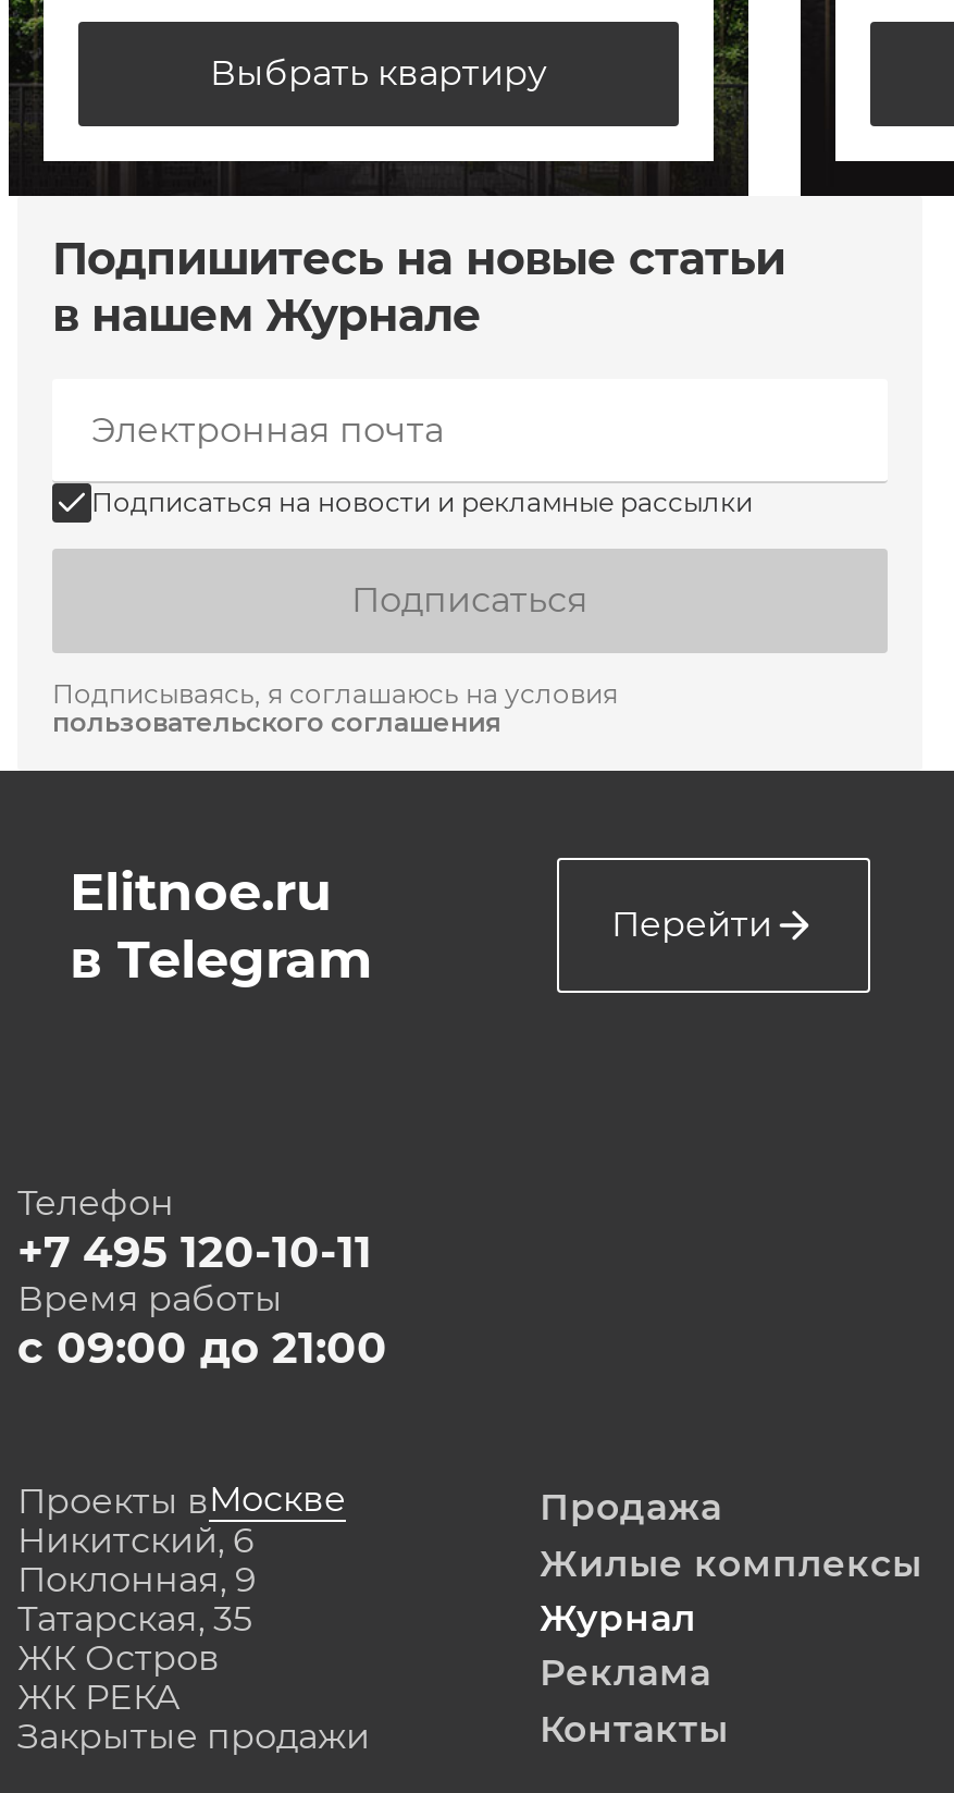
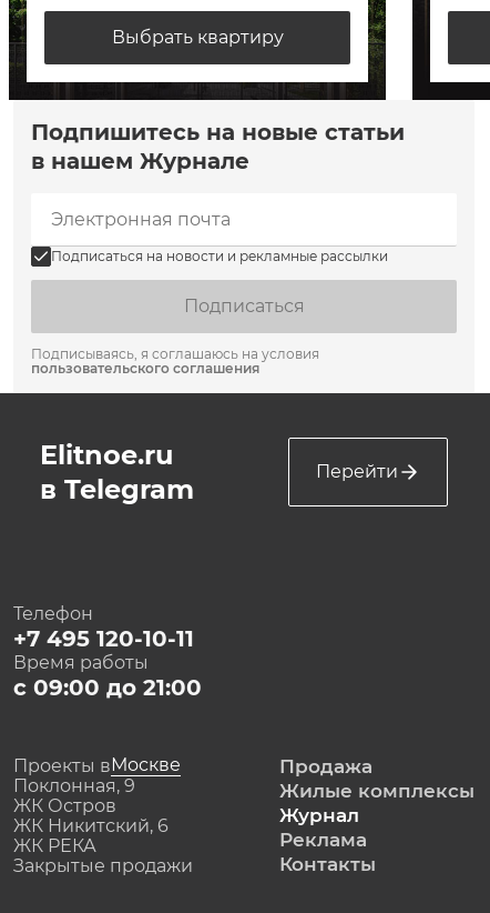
[17,1520,255,1561] Никитский, 6 -> none
[17,1598,252,1640] Татарская, 35 -> none
none -> [13,815,169,836] ЖК Никитский, 6
moved [17,1637,220,1679] -> [13,795,116,816]: ЖК Остров

